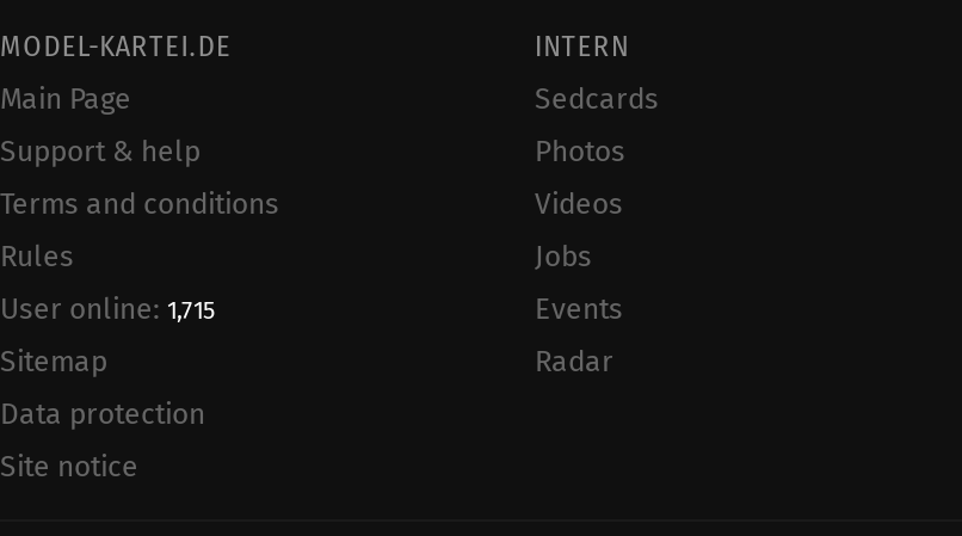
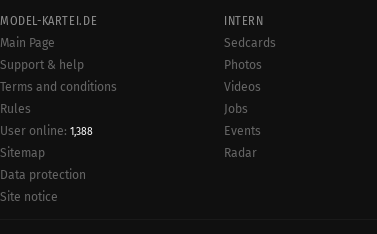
[0,292,215,325] User online: 1,715 -> [0,124,93,138] User online: 1,388

